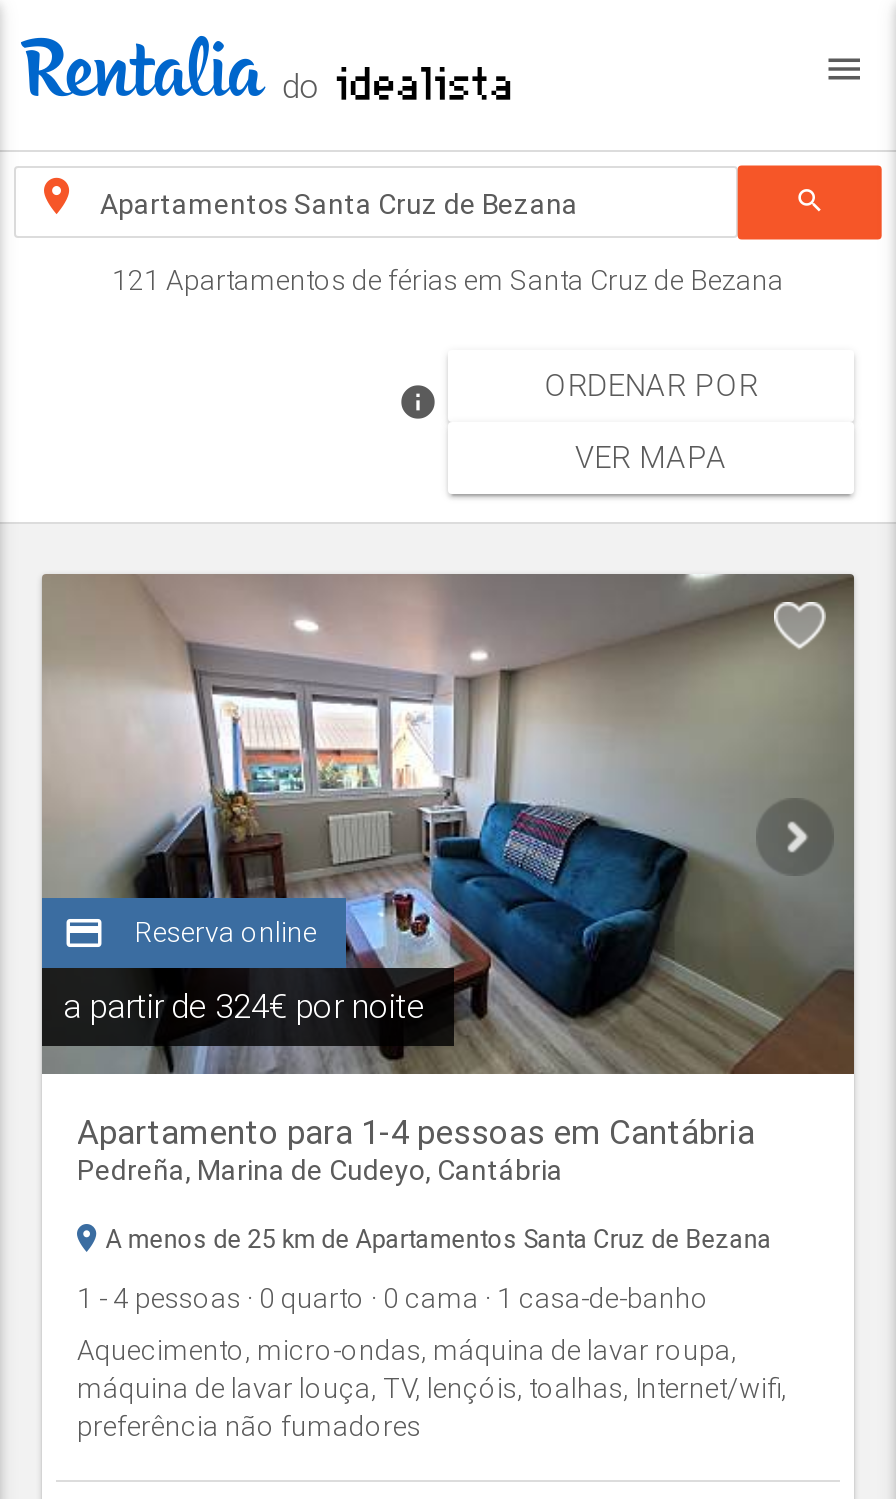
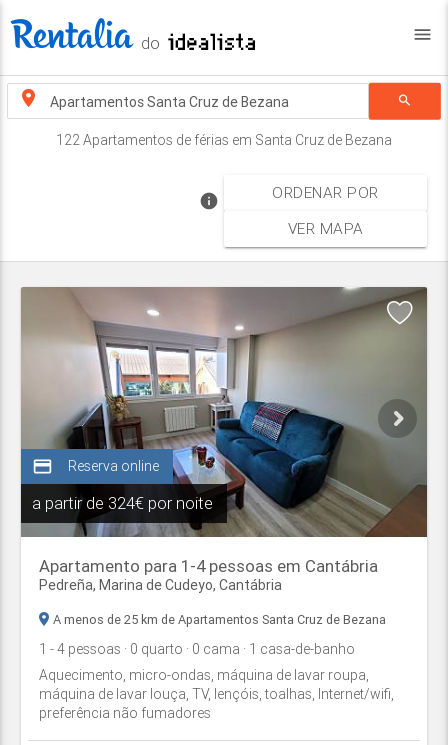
[112,263,784,299] 121 Apartamentos de férias em Santa Cruz de Bezana -> [56,131,392,149] 122 Apartamentos de férias em Santa Cruz de Bezana

